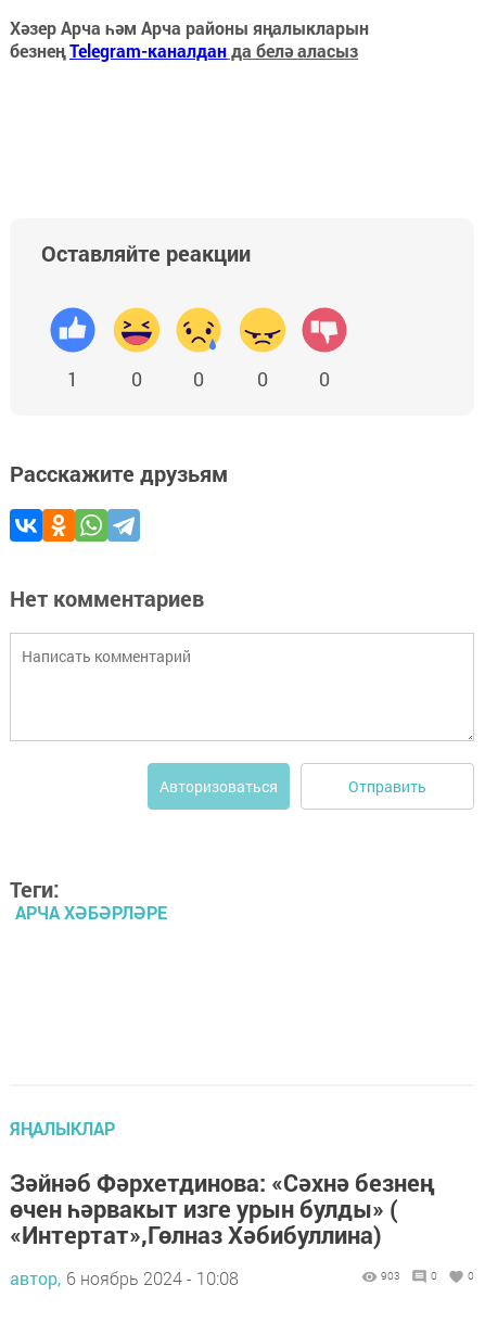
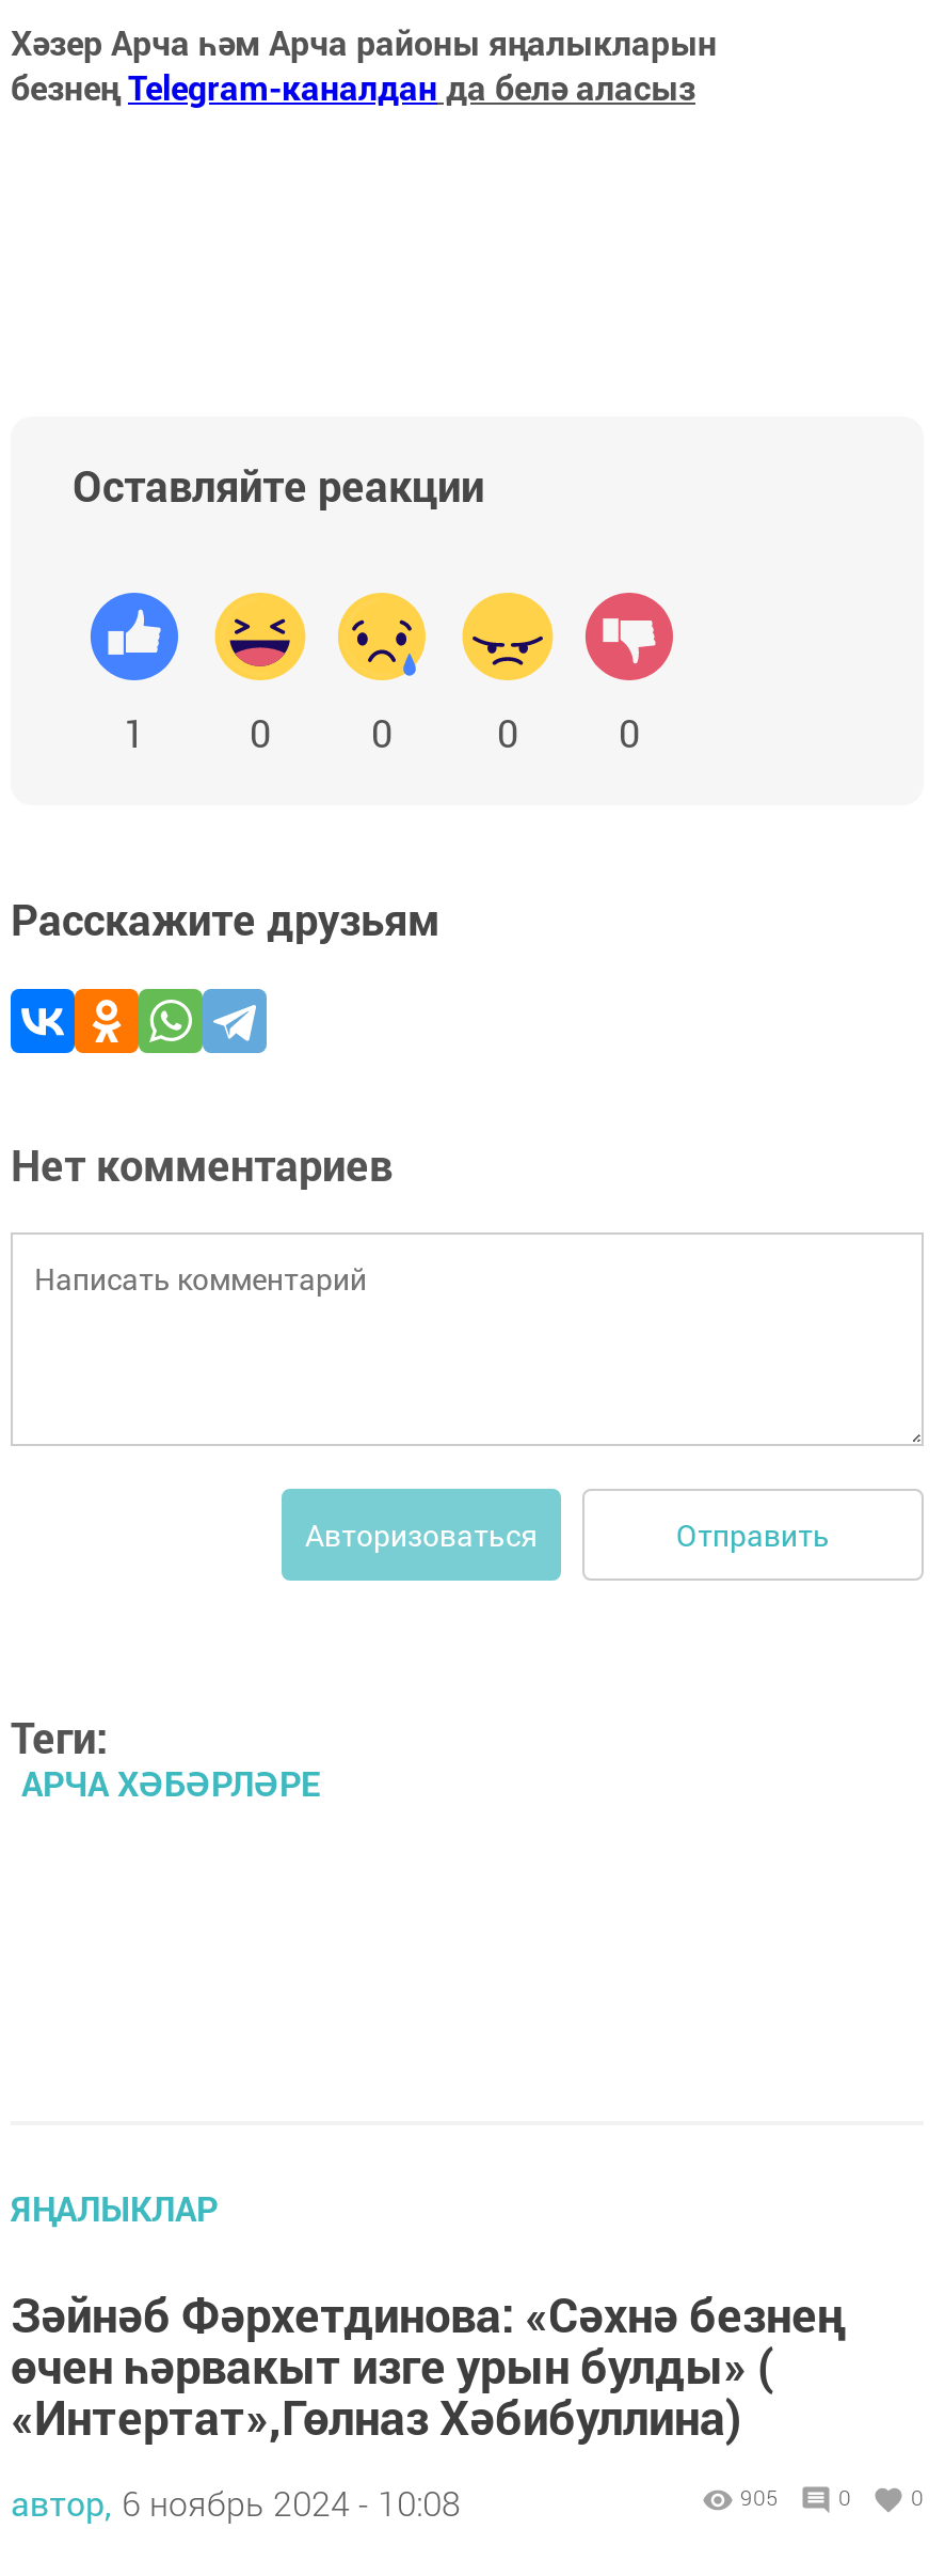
[381,1269,400,1283] 903 -> [740,2485,779,2512] 905

